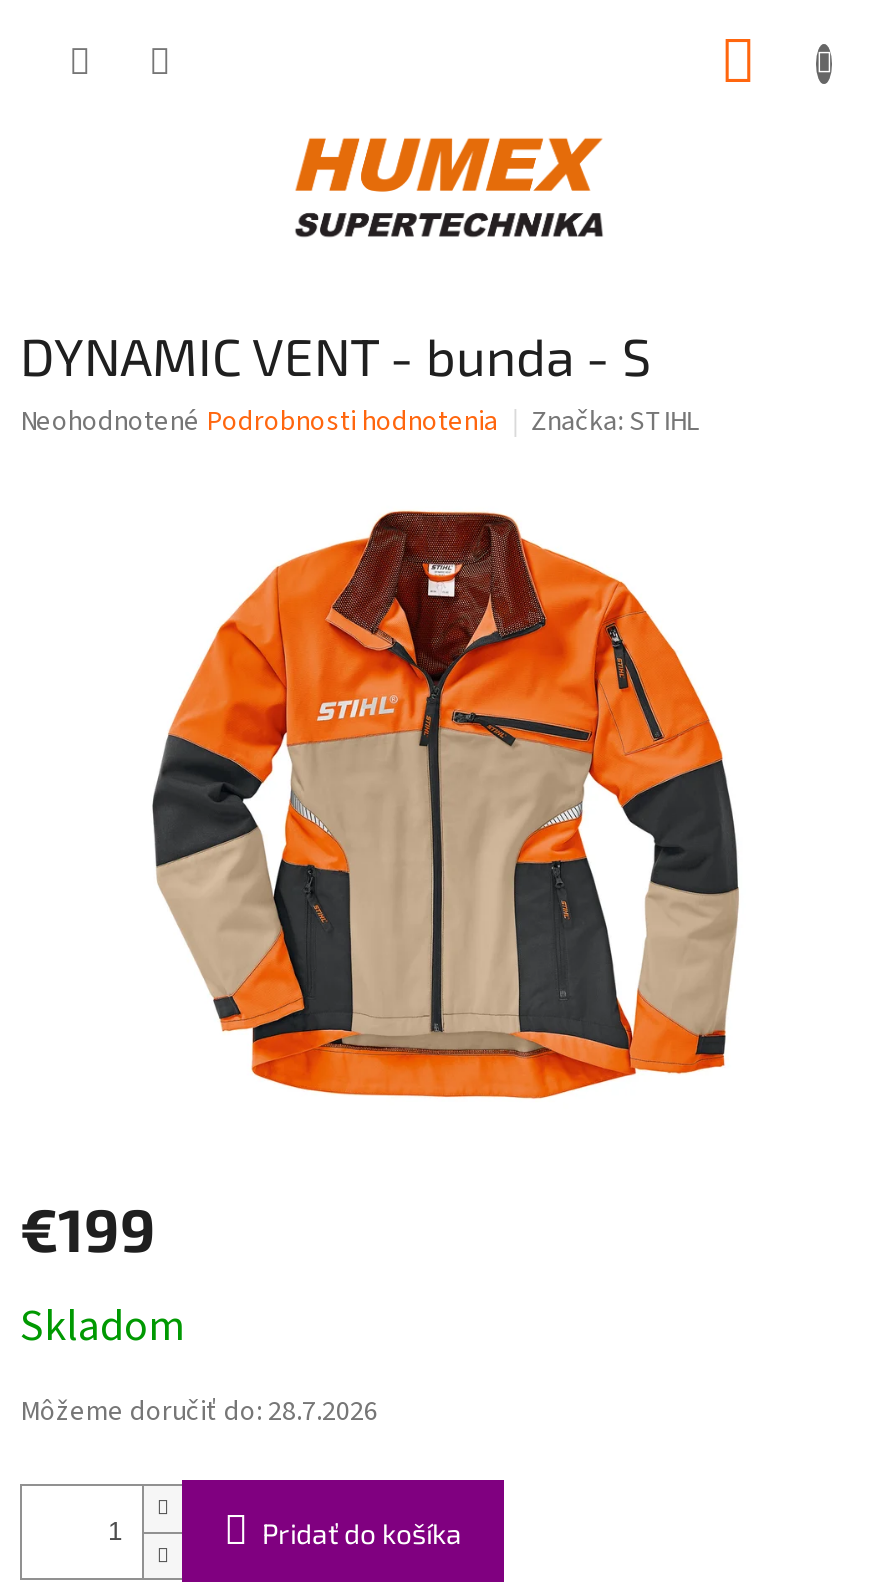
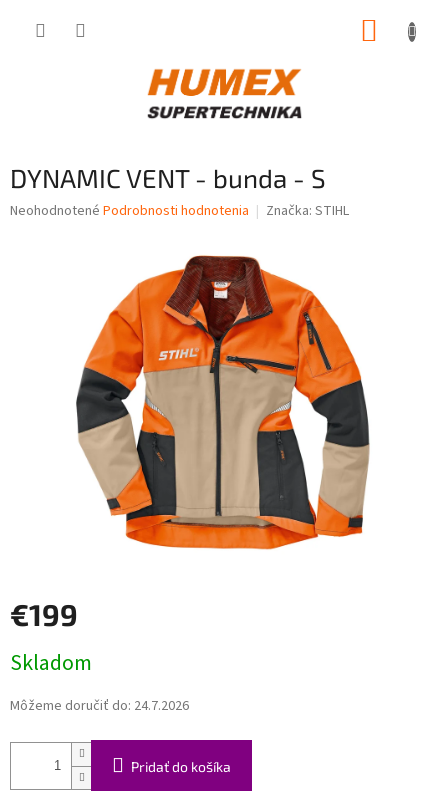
[20,1393,378,1433] Môžeme doručiť do: 28.7.2026 -> [10,696,189,716] Môžeme doručiť do: 24.7.2026

